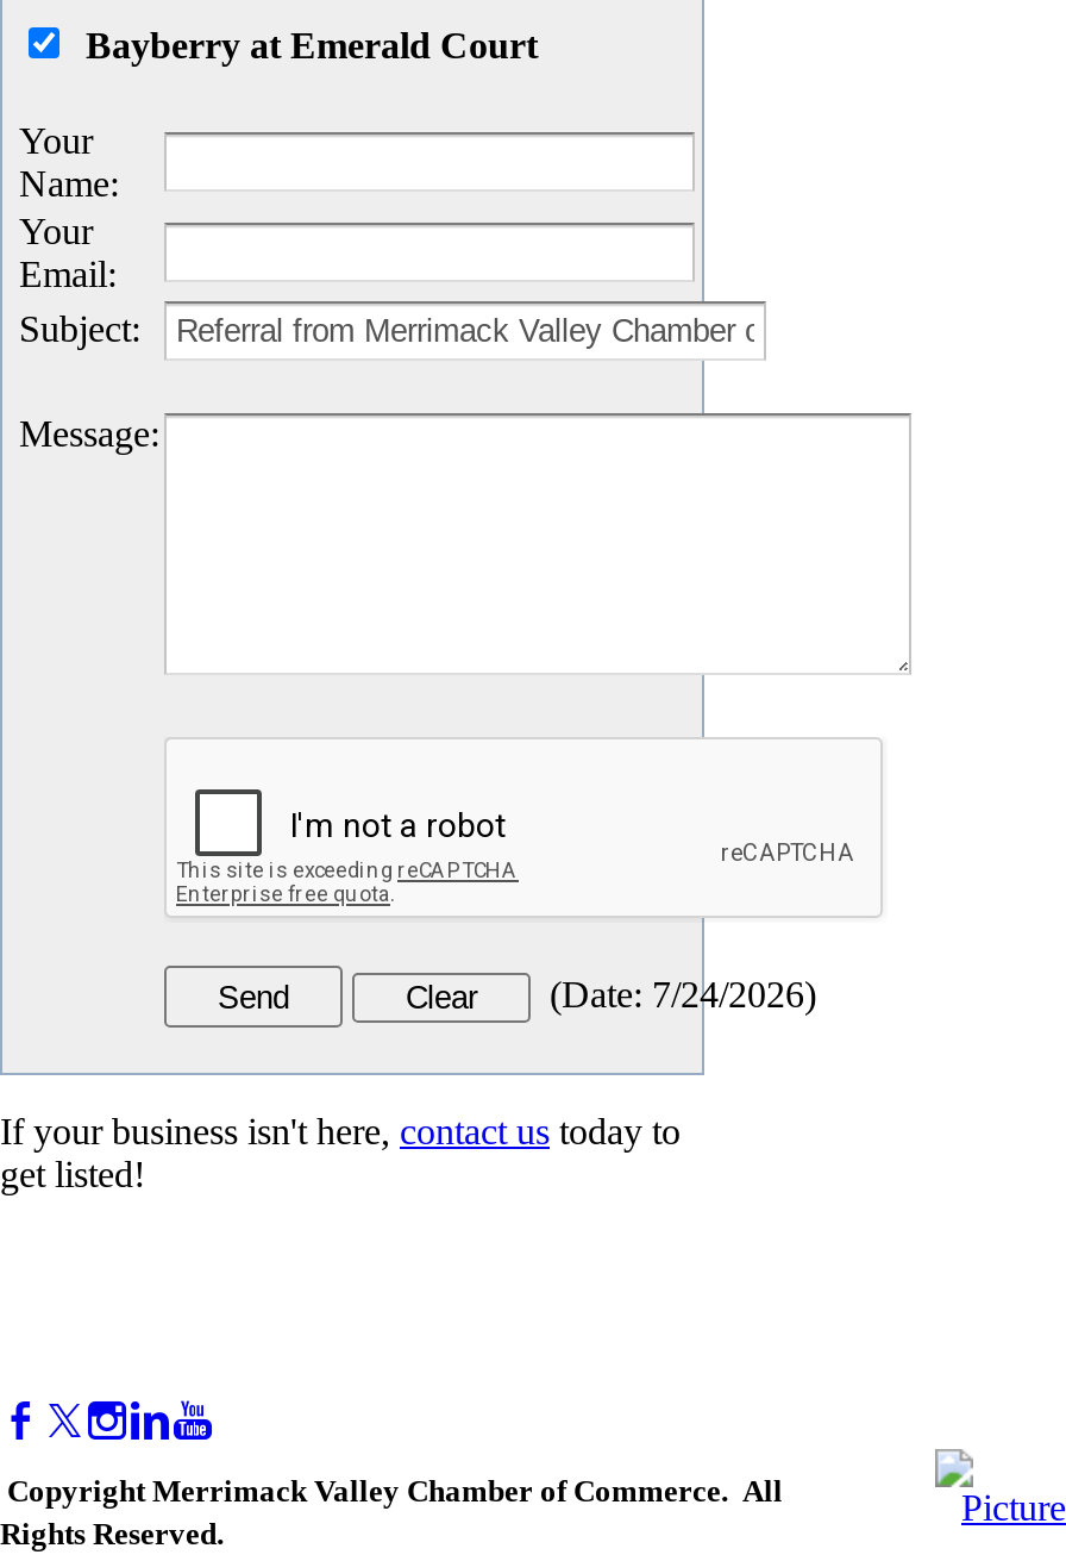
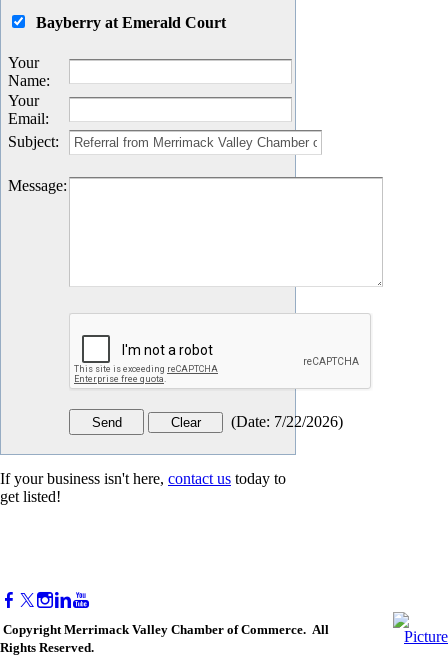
[531,974,816,1014] (Date: 7/24/2026) -> [223,412,343,429] (Date: 7/22/2026)

